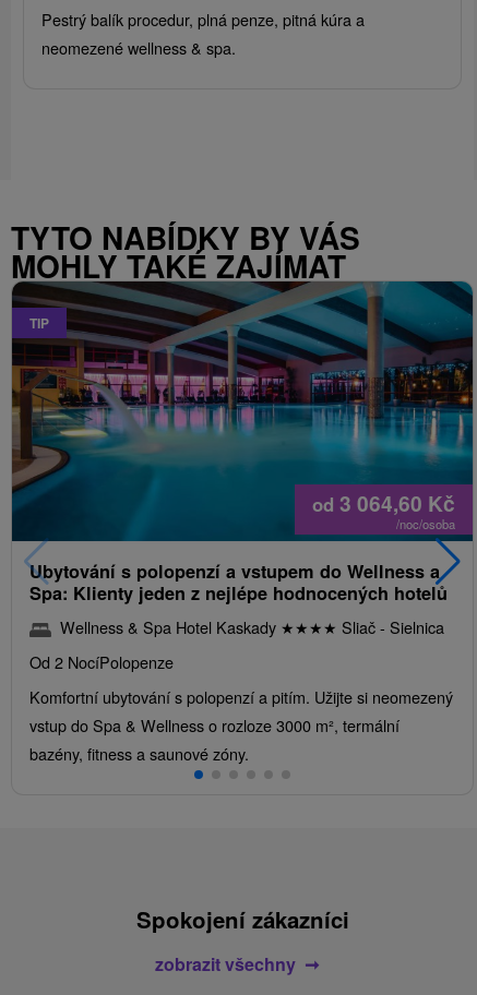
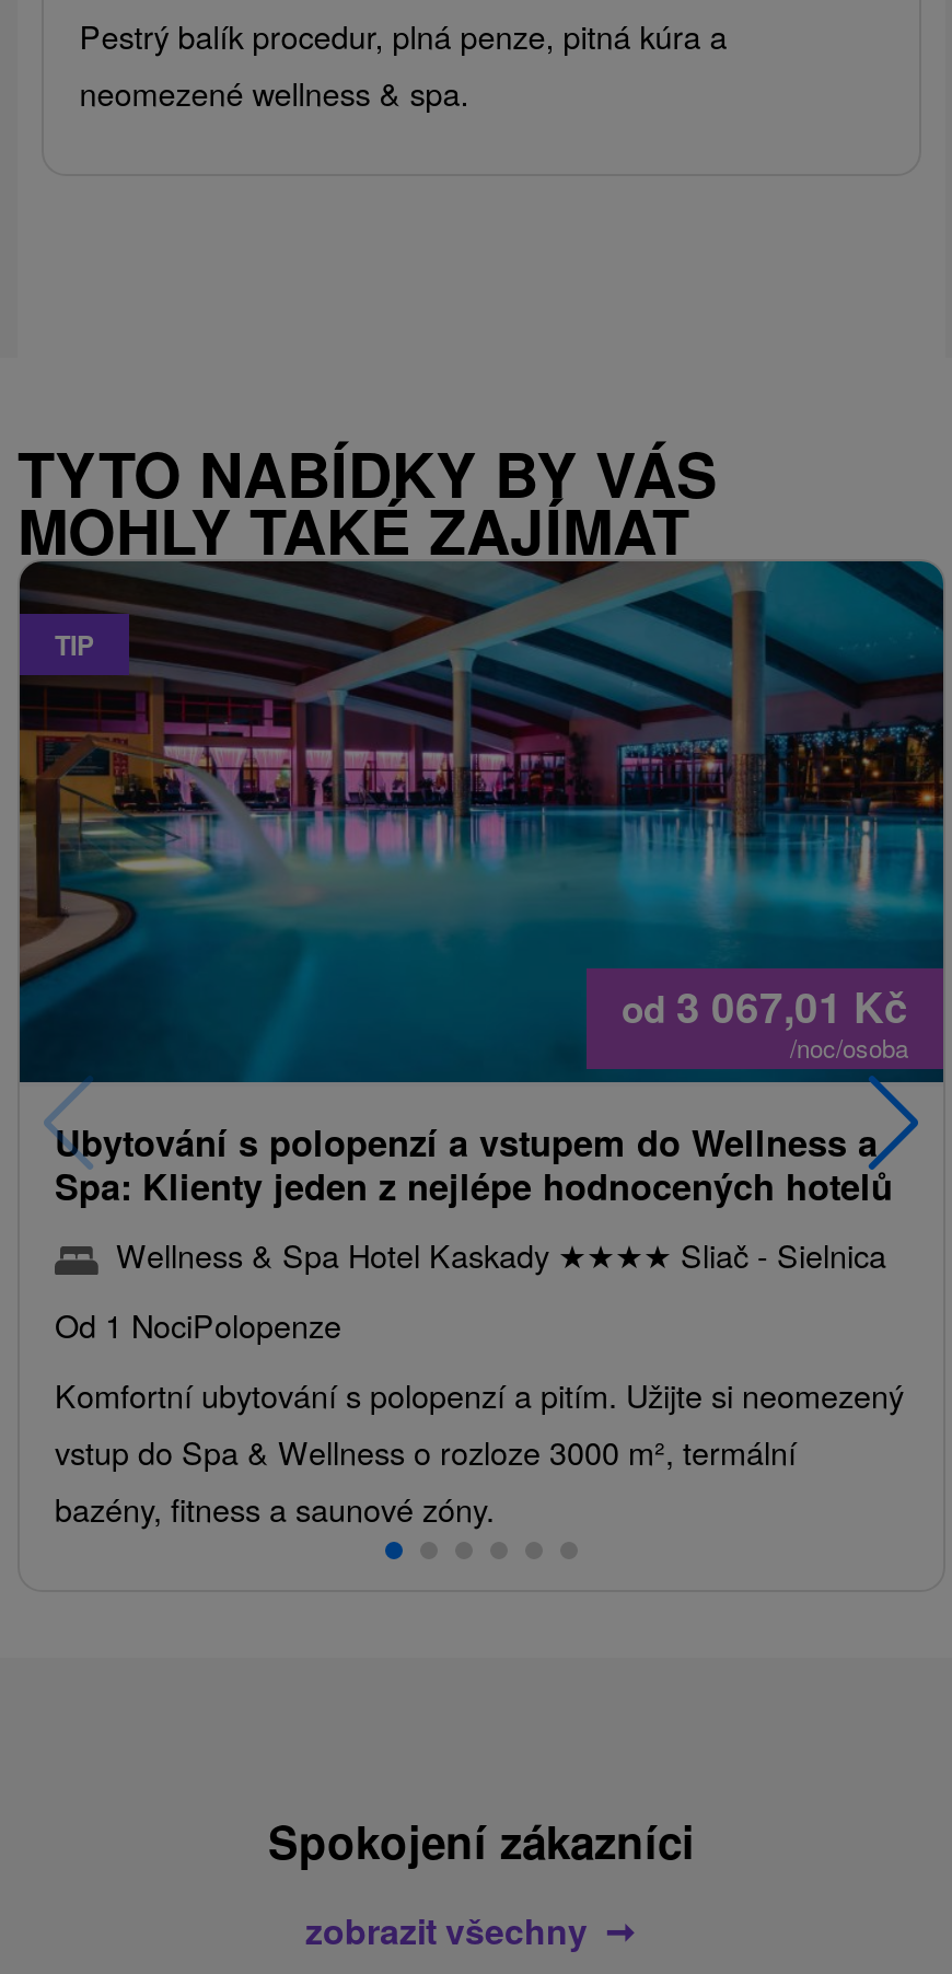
[312,488,455,519] od 3 064,60 Kč -> [622,976,908,1037] od 3 067,01 Kč
[29,651,174,673] Od 2 NocíPolopenze -> [55,1302,341,1348] Od 1 NociPolopenze

